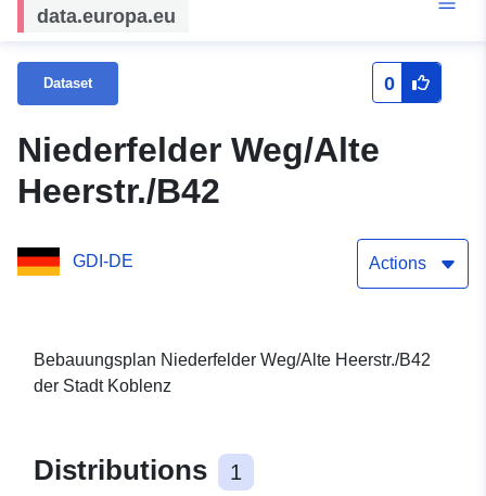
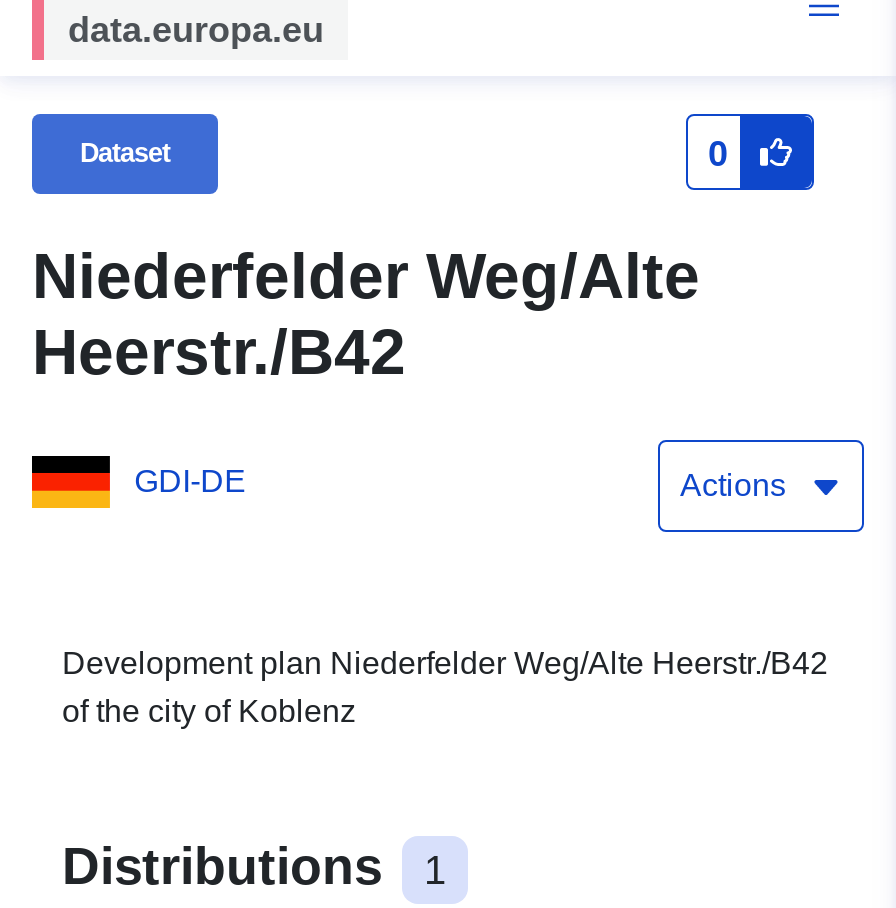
[34,351,431,395] Bebauungsplan Niederfelder Weg/Alte Heerstr./B42 | der Stadt Koblenz -> [62,647,828,729] Development plan Niederfelder Weg/Alte Heerstr./B42 | of the city of Koblenz

